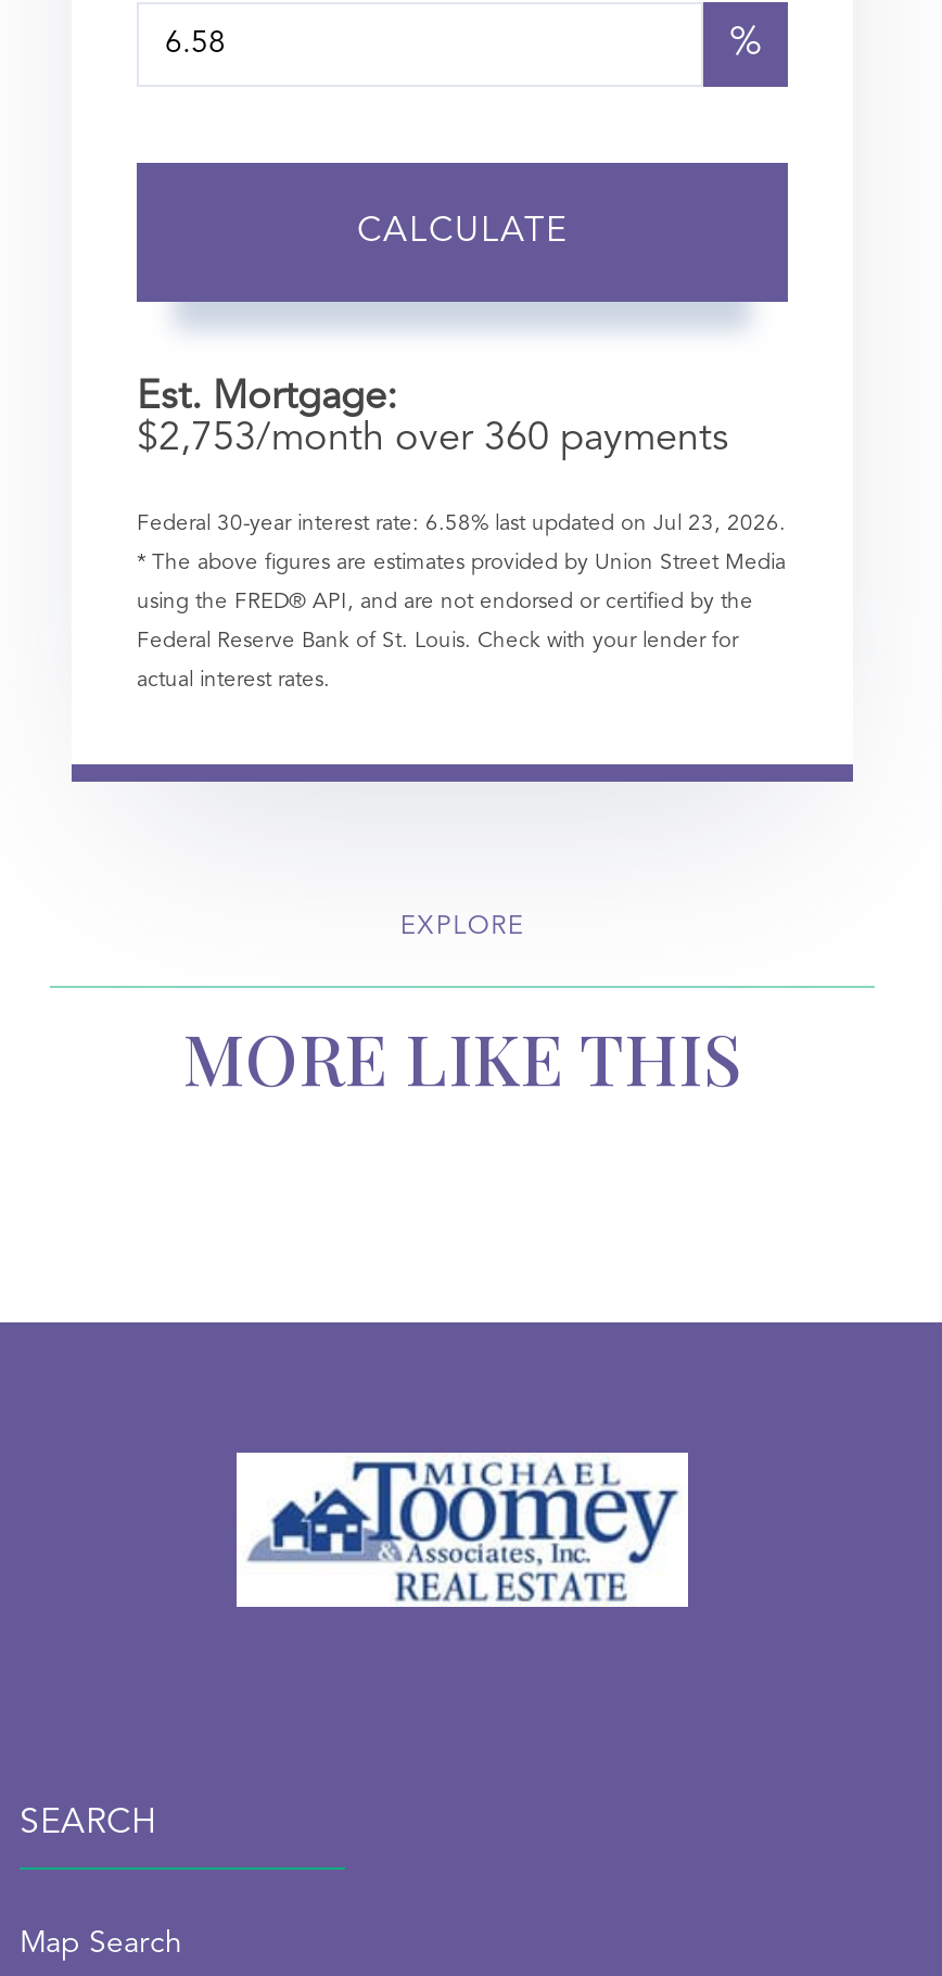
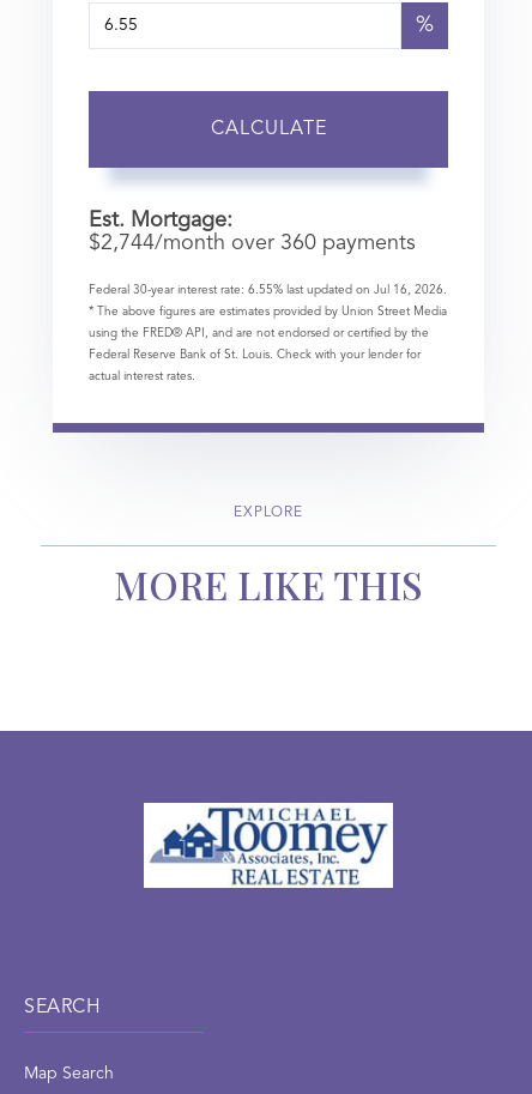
[137,419,729,458] $2,753/month over 360 payments -> [89,232,416,254] $2,744/month over 360 payments
[137,512,786,534] Federal 30-year interest rate: 6.58% last updated on Jul 23, 2026. -> [89,284,447,296] Federal 30-year interest rate: 6.55% last updated on Jul 16, 2026.

